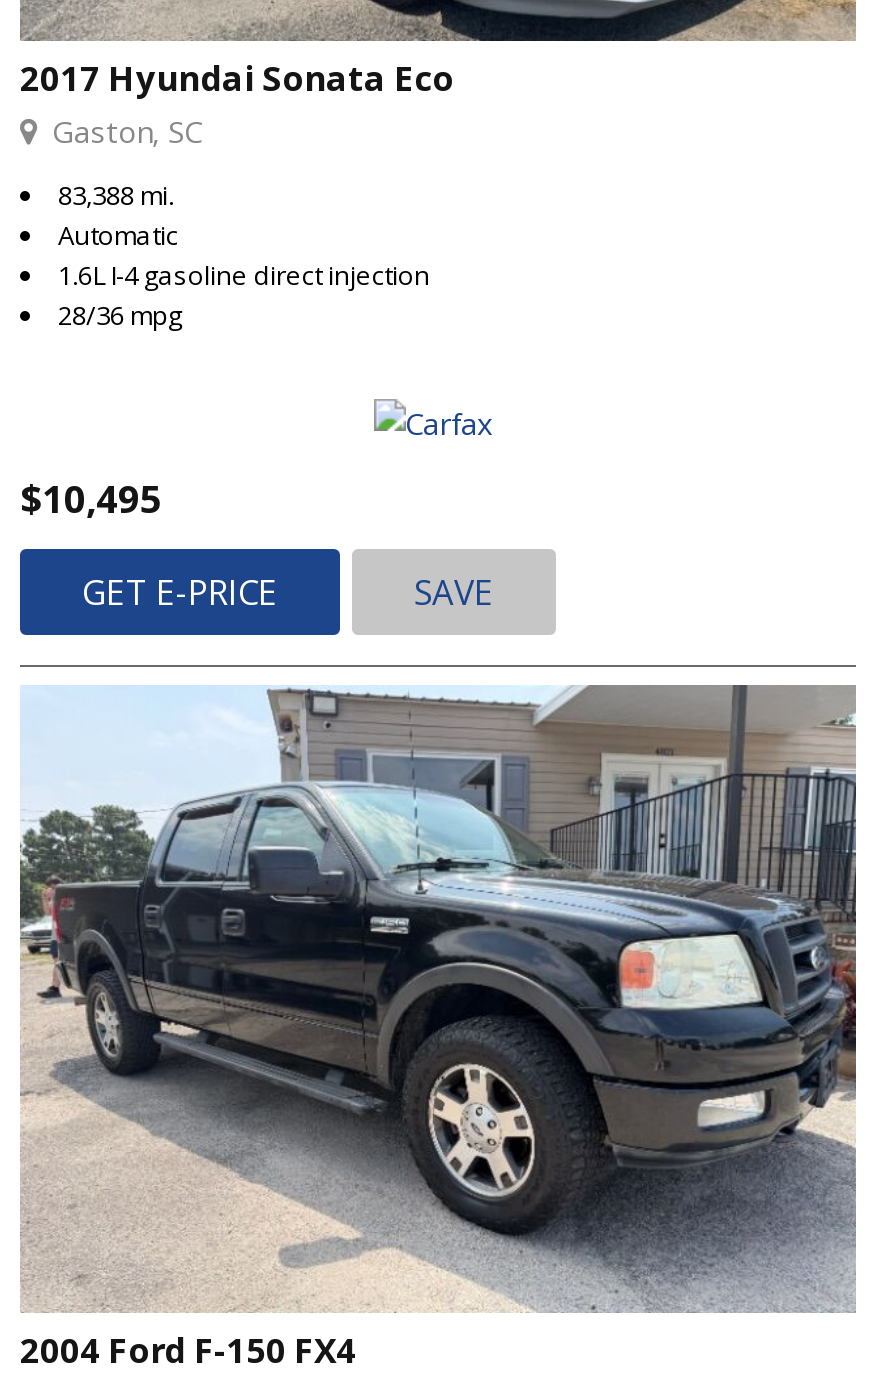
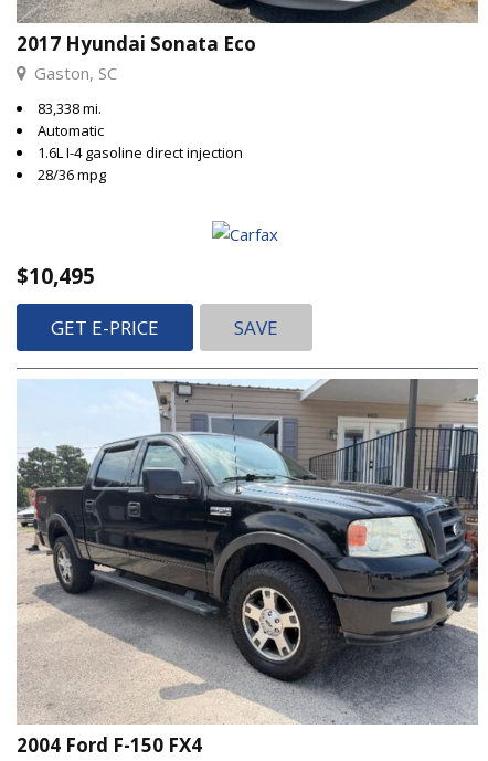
[58,178,174,214] 83,388 mi. -> [38,98,102,118] 83,338 mi.

